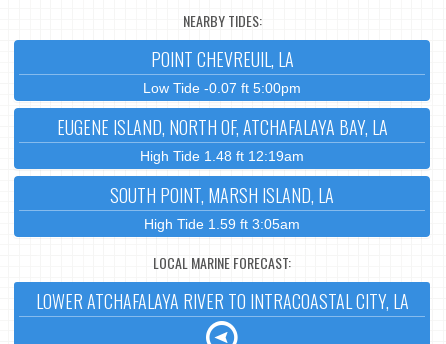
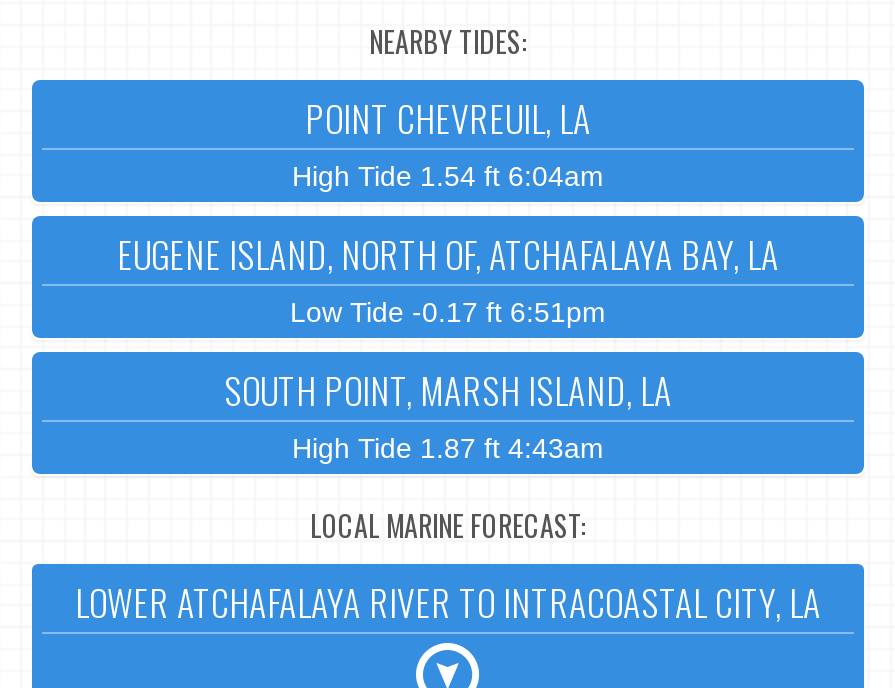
[143,80,301,96] Low Tide -0.07 ft 5:00pm -> [292,160,604,192] High Tide 1.54 ft 6:04am
[140,148,304,164] High Tide 1.48 ft 12:19am -> [290,296,606,328] Low Tide -0.17 ft 6:51pm
[144,216,300,232] High Tide 1.59 ft 3:05am -> [292,432,604,464] High Tide 1.87 ft 4:43am

